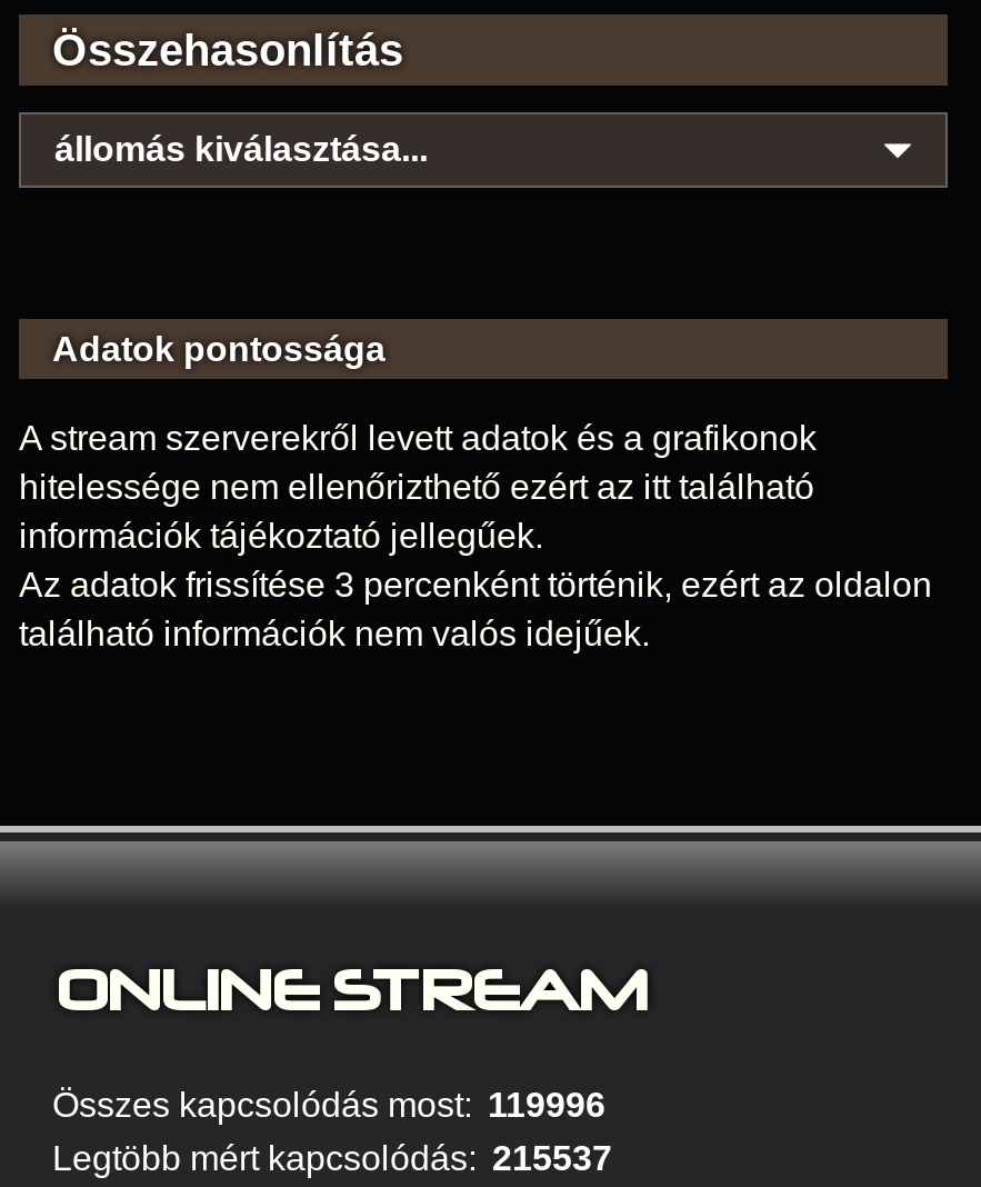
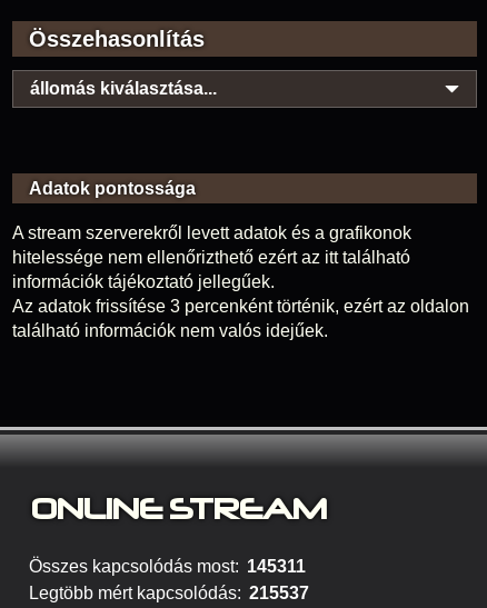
[52,1087,605,1124] Összes kapcsolódás most: 119996 -> [29,557,306,576] Összes kapcsolódás most: 145311

